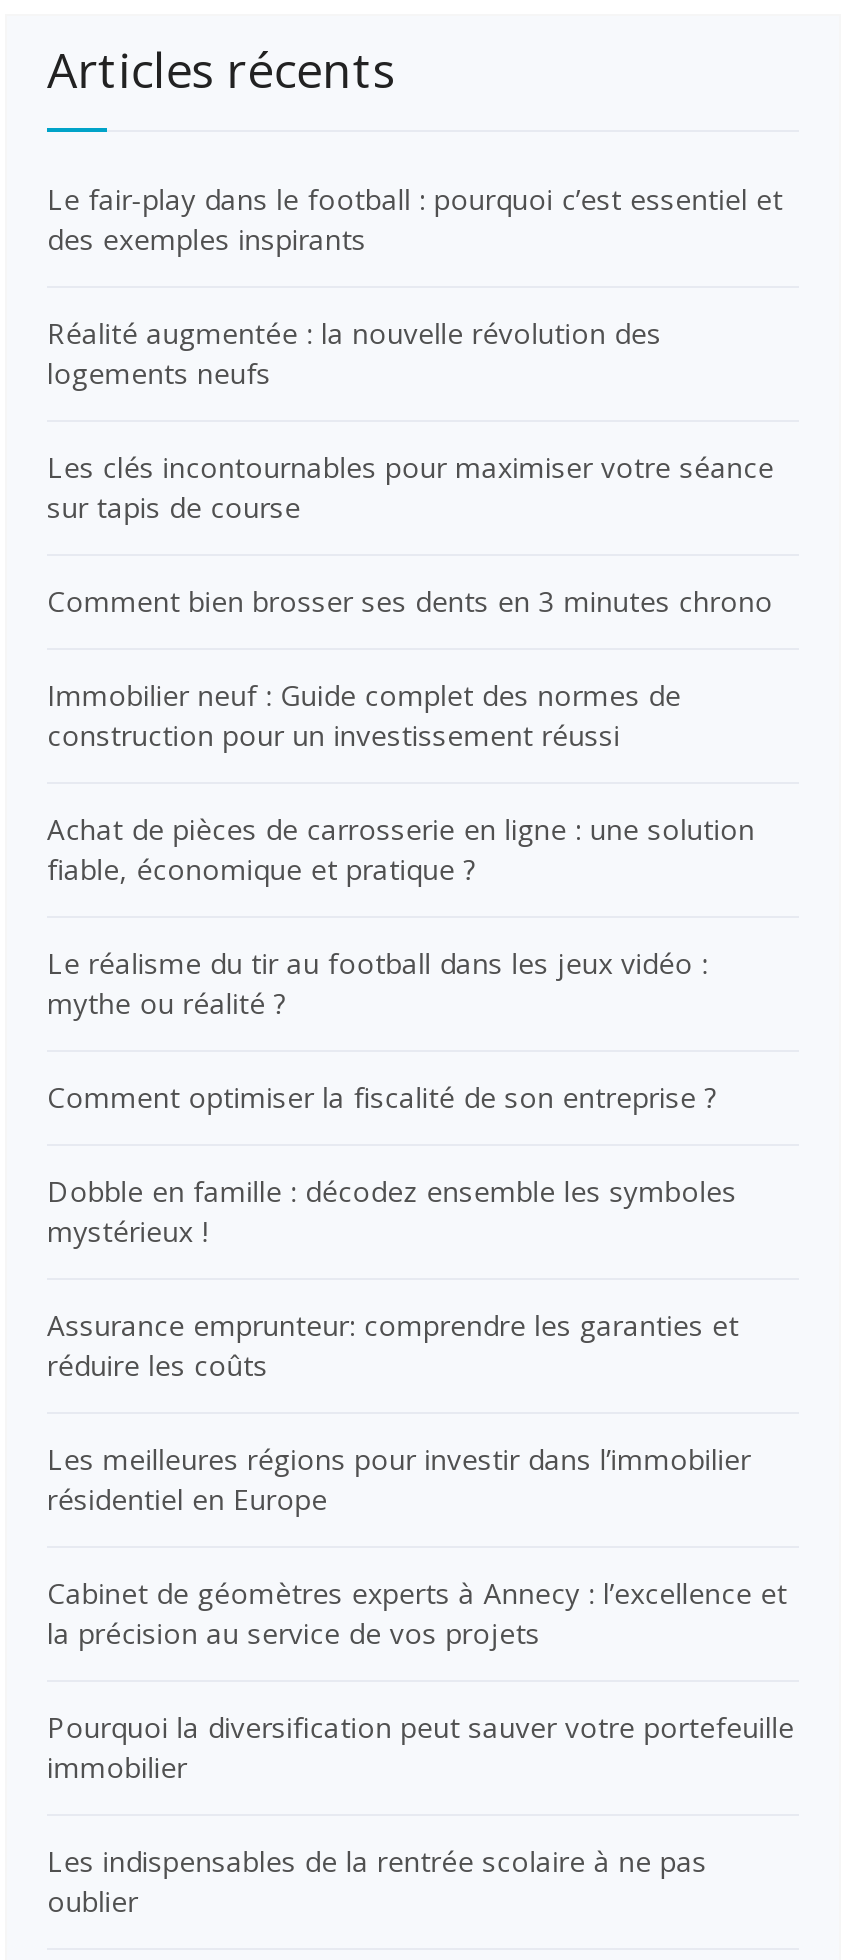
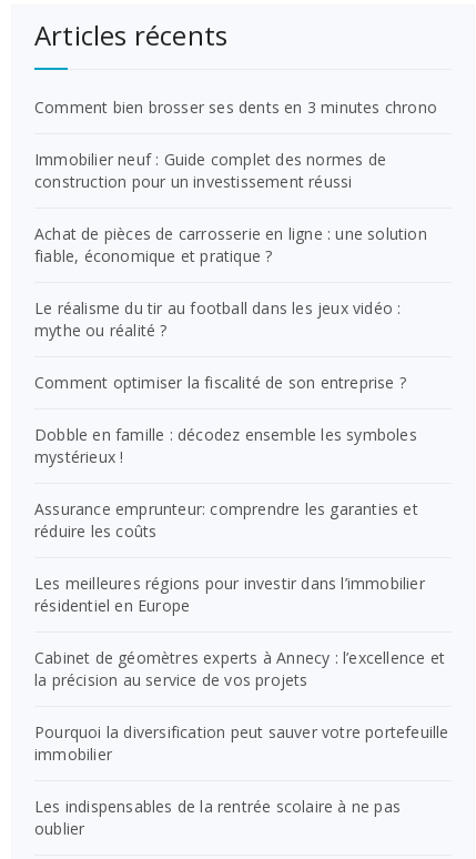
[47,180,783,526] Le fair-play dans le football : pourquoi c’est essentiel et | des exemples inspirants | Réalité augmentée : la nouvelle révolution des | logements neufs | Les clés incontournables pour maximiser votre séance | sur tapis de course -> none

